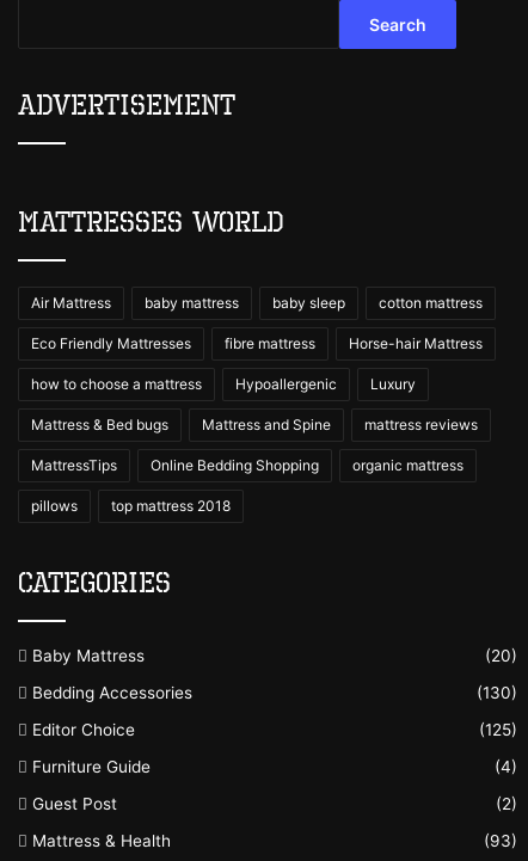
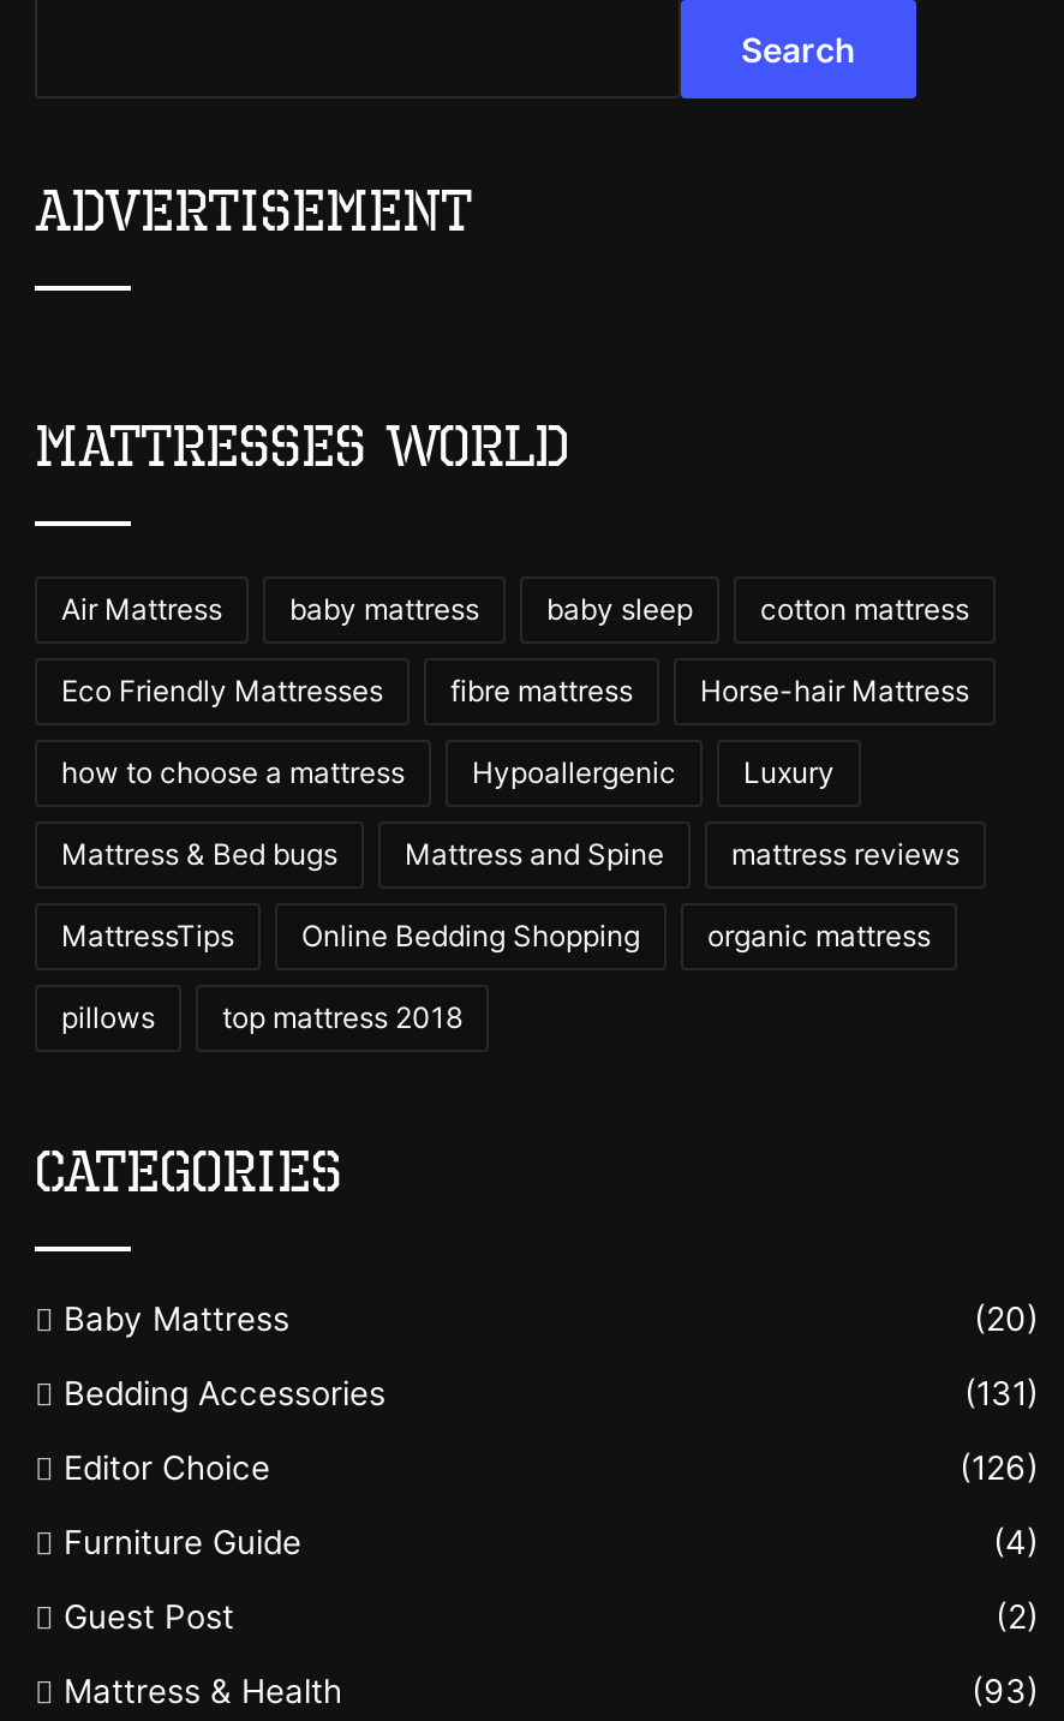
[477,683,517,702] (130) -> [964,1374,1039,1413] (131)
[479,720,517,739] (125) -> [960,1449,1039,1487] (126)

